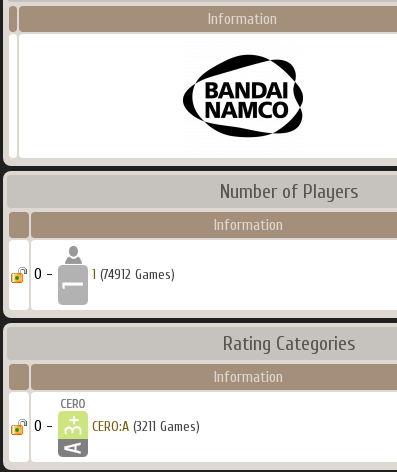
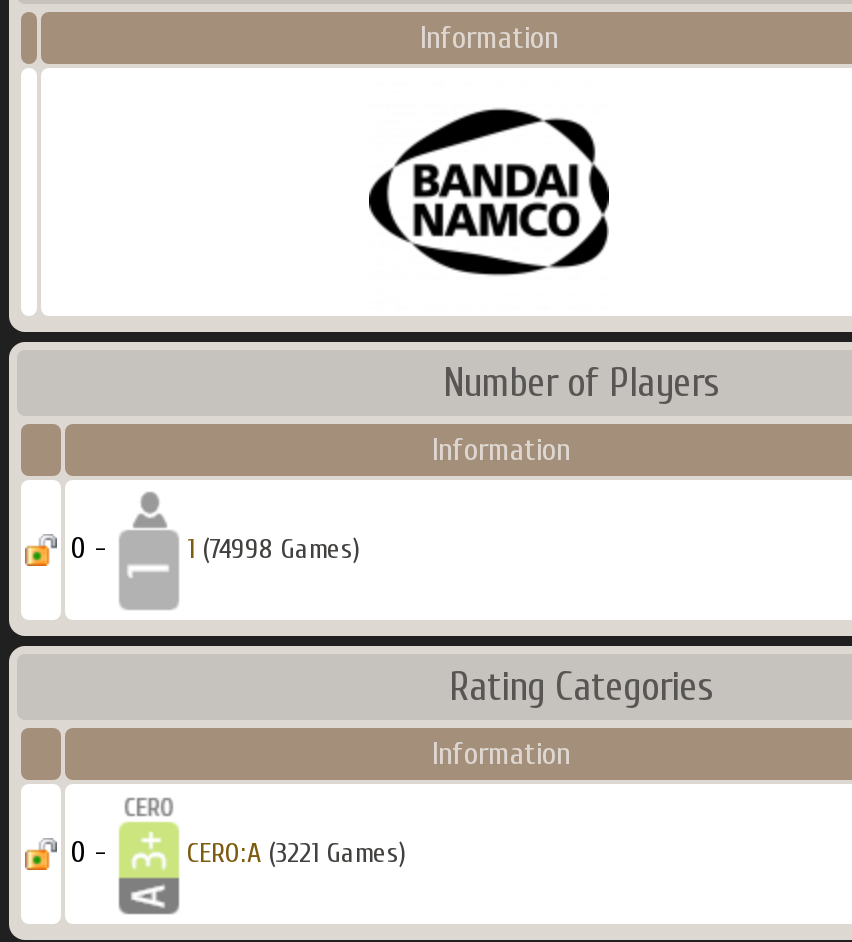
[92,266,175,283] 1 (74912 Games) -> [187,532,361,566] 1 (74998 Games)
[92,418,200,435] CERO:A (3211 Games) -> [187,836,407,870] CERO:A (3221 Games)

